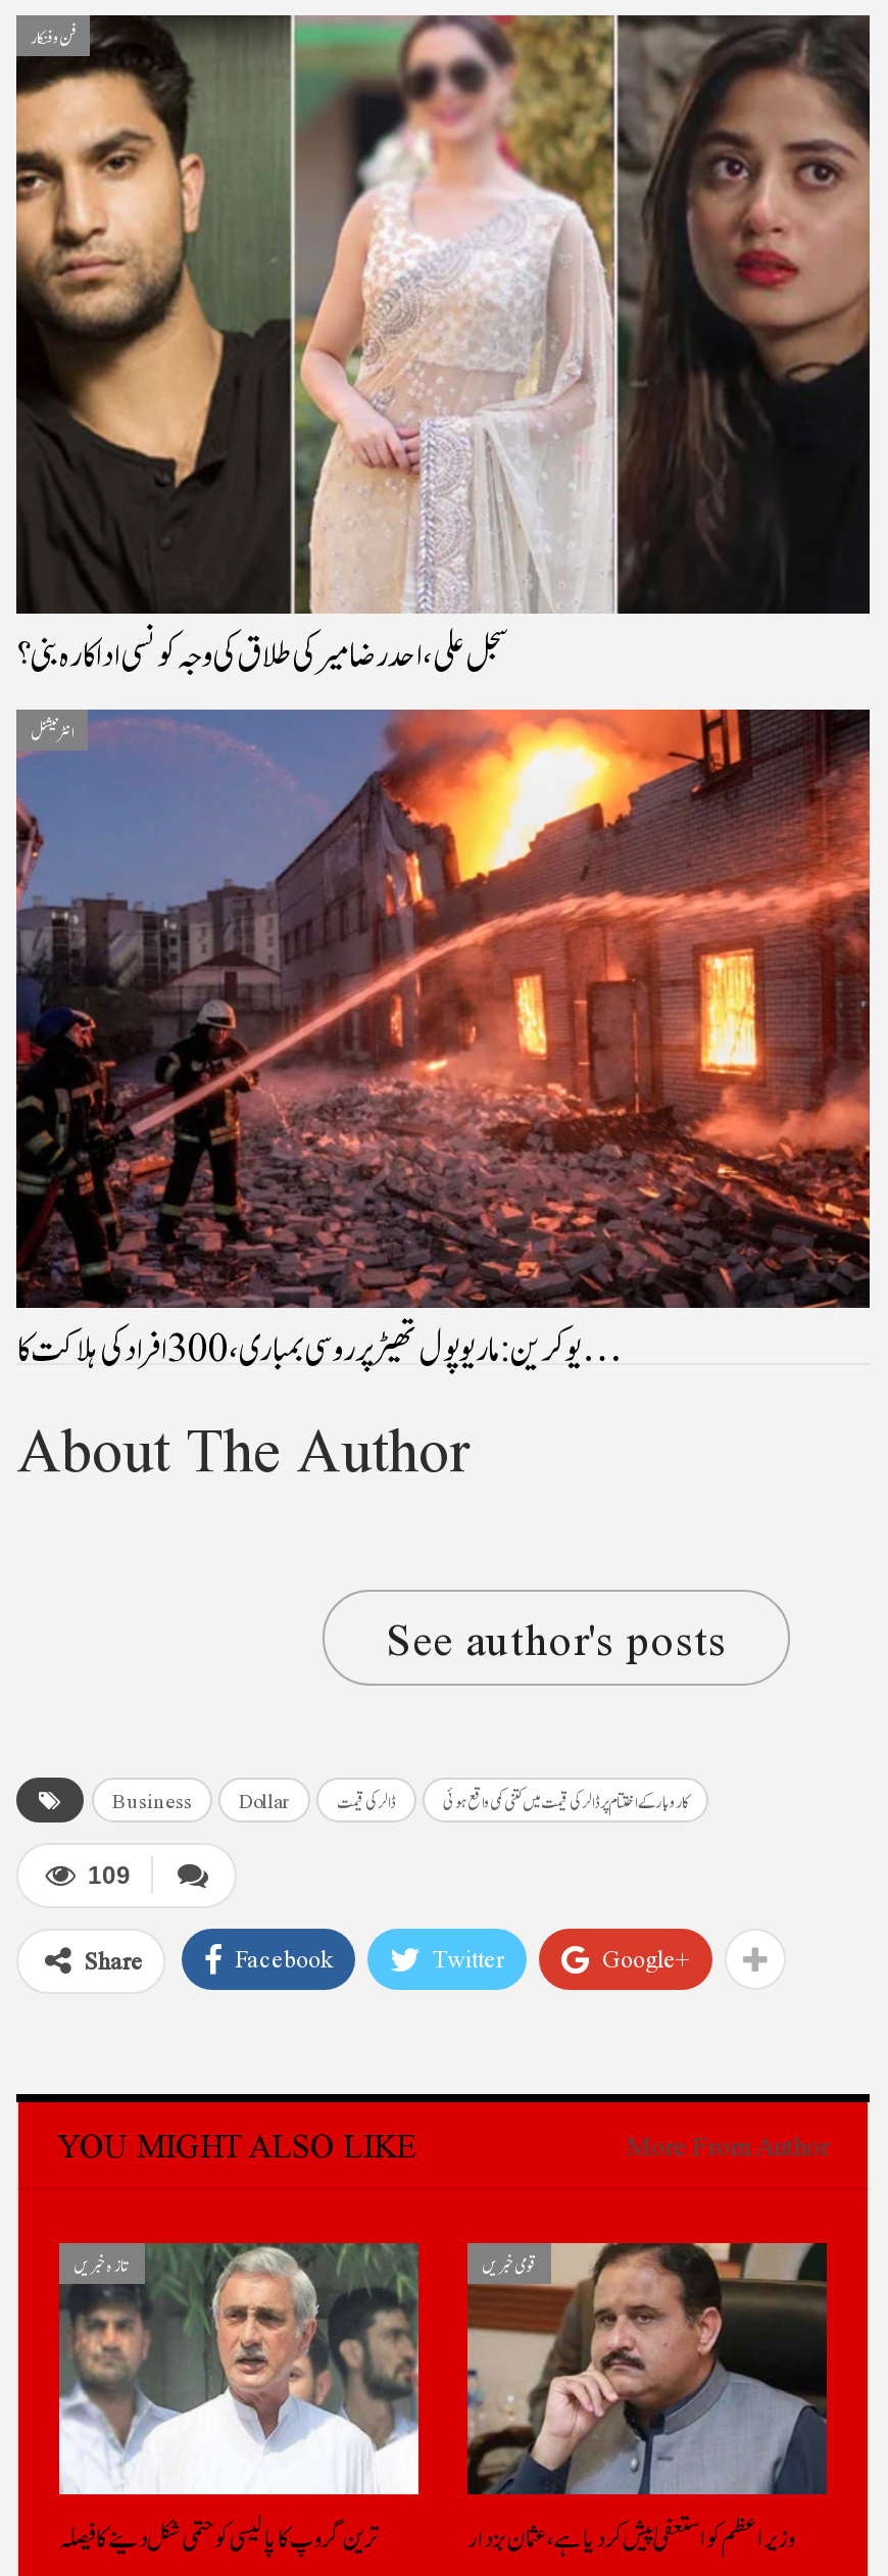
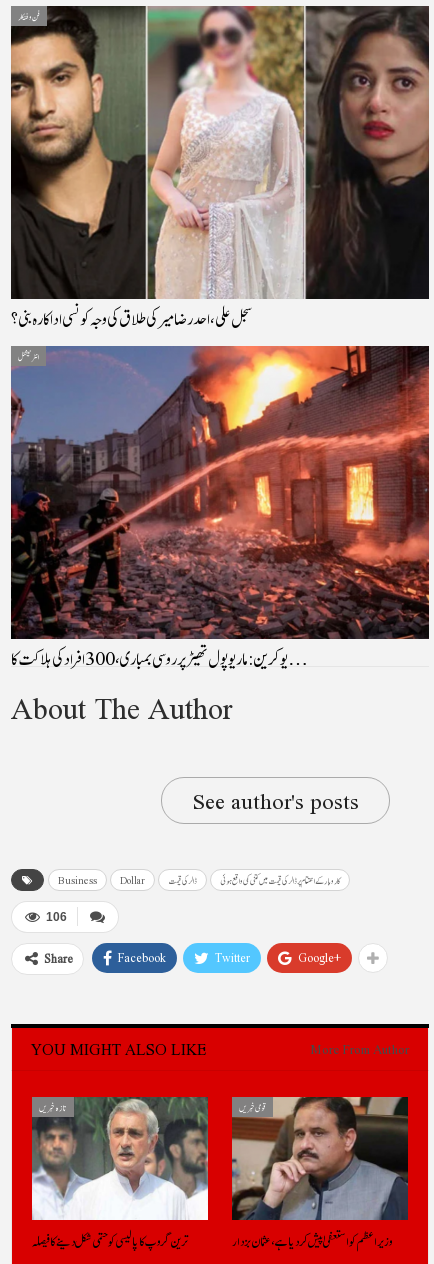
[88,1860,131,1889] 109 -> [46,910,67,924] 106

